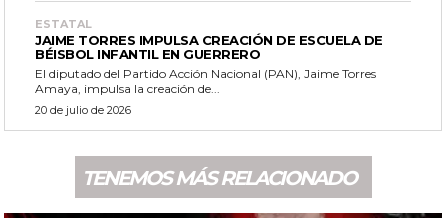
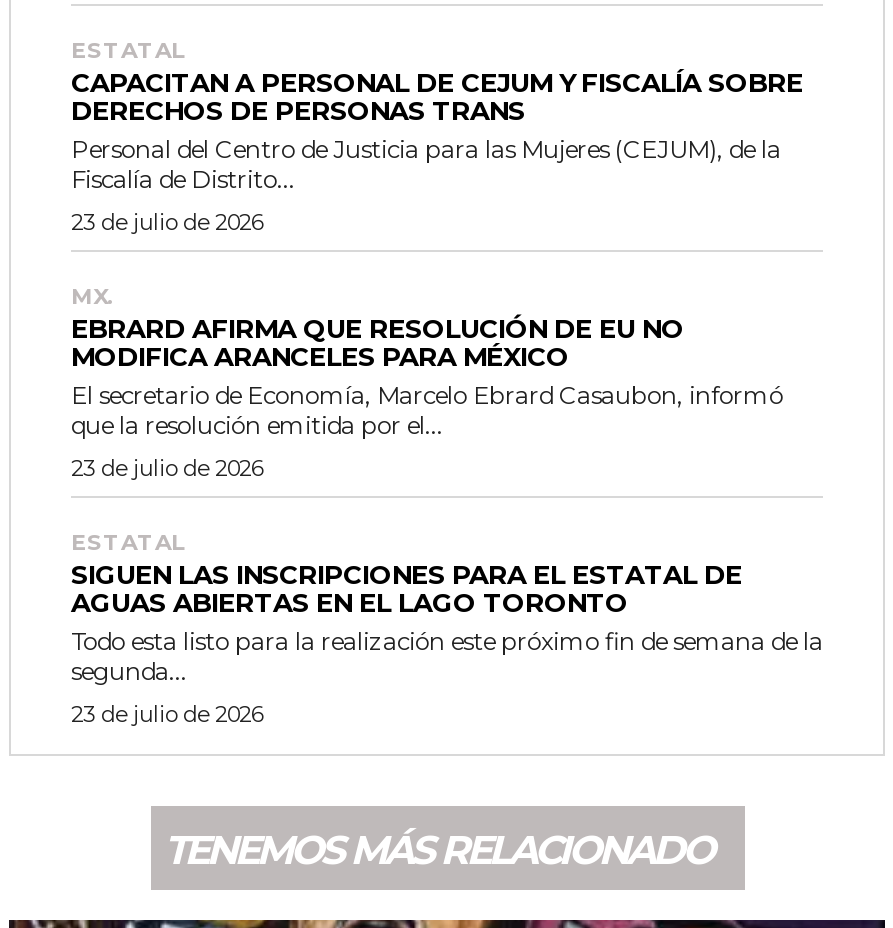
[35,32,382,117] JAIME TORRES IMPULSA CREACIÓN DE ESCUELA DE | BÉISBOL INFANTIL EN GUERRERO | El diputado del Partido Acción Nacional (PAN), Jaime Torres | Amaya, impulsa la creación de... | 20 de julio de 2026 -> [71,65,823,727] CAPACITAN A PERSONAL DE CEJUM Y FISCALÍA SOBRE | DERECHOS DE PERSONAS TRANS | Personal del Centro de Justicia para las Mujeres (CEJUM), de la | Fiscalía de Distrito... | 23 de julio de 2026 | MX. | EBRARD AFIRMA QUE RESOLUCIÓN DE EU NO | MODIFICA ARANCELES PARA MÉXICO | El secretario de Economía, Marcelo Ebrard Casaubon, informó | que la resolución emitida por el... | 23 de julio de 2026 | ESTATAL | SIGUEN LAS INSCRIPCIONES PARA EL ESTATAL DE | AGUAS ABIERTAS EN EL LAGO TORONTO | Todo esta listo para la realización este próximo fin de semana de la | segunda... | 23 de julio de 2026

